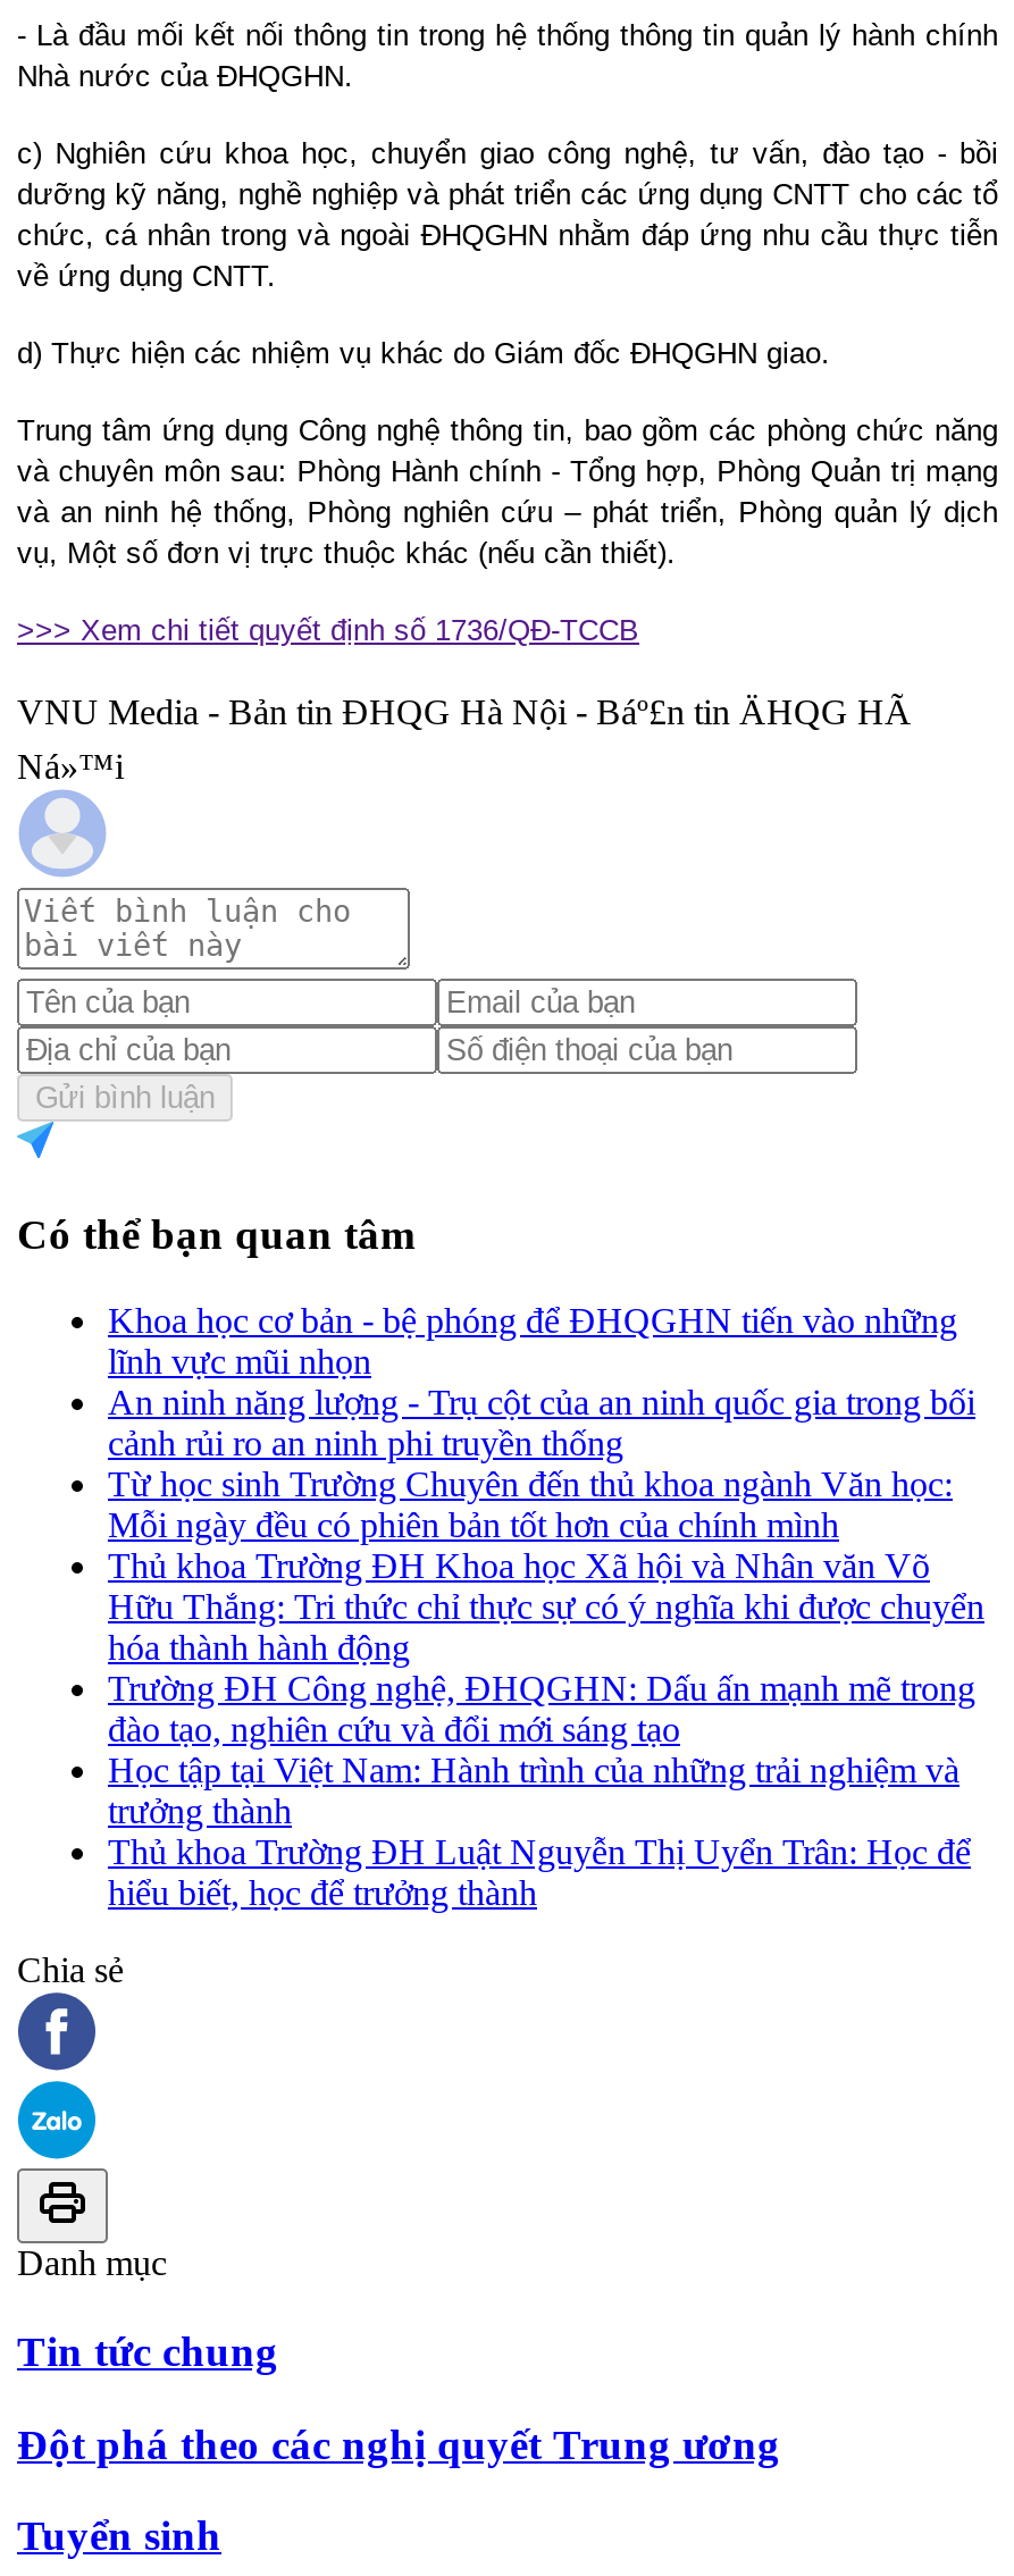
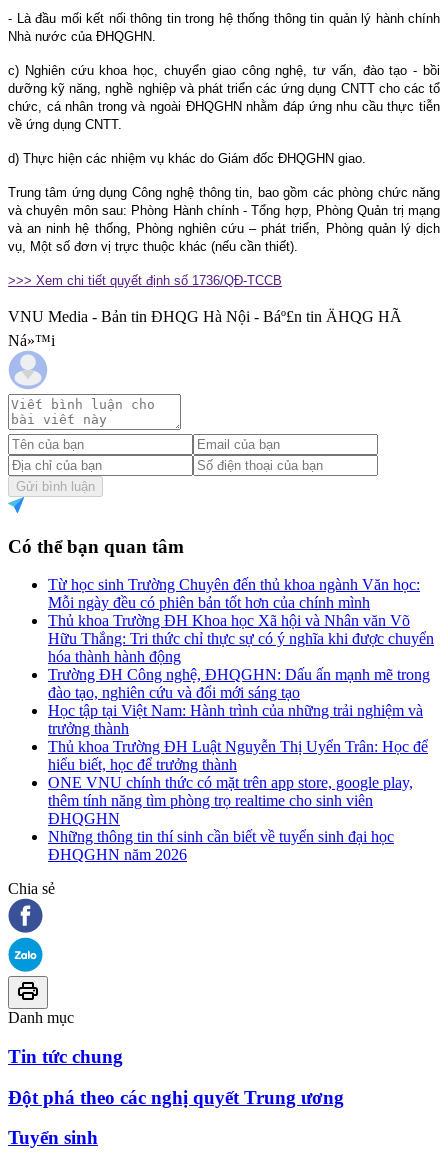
[108,1302,975,1463] Khoa học cơ bản - bệ phóng để ĐHQGHN tiến vào những | lĩnh vực mũi nhọn | An ninh năng lượng - Trụ cột của an ninh quốc gia trong bối | cảnh rủi ro an ninh phi truyền thống -> none
moved [108,1465,984,1912] -> [48,576,434,773]: Từ học sinh Trường Chuyên đến thủ khoa ngành Văn học: | Mỗi ngày đều có phiên bản tốt hơn của chính mình | Thủ khoa Trường ĐH Khoa học Xã hội và Nhân văn Võ | ... | Thủ khoa Trường ĐH Luật Nguyễn Thị Uyển Trân: Học để | hiểu biết, học để trưởng thành
none -> [48,774,413,863] ONE VNU chính thức có mặt trên app store, google play, | thêm tính năng tìm phòng trọ realtime cho sinh viên | ĐHQGHN | Những thông tin thí sinh cần biết về tuyển sinh đại học | ĐHQGHN năm 2026

